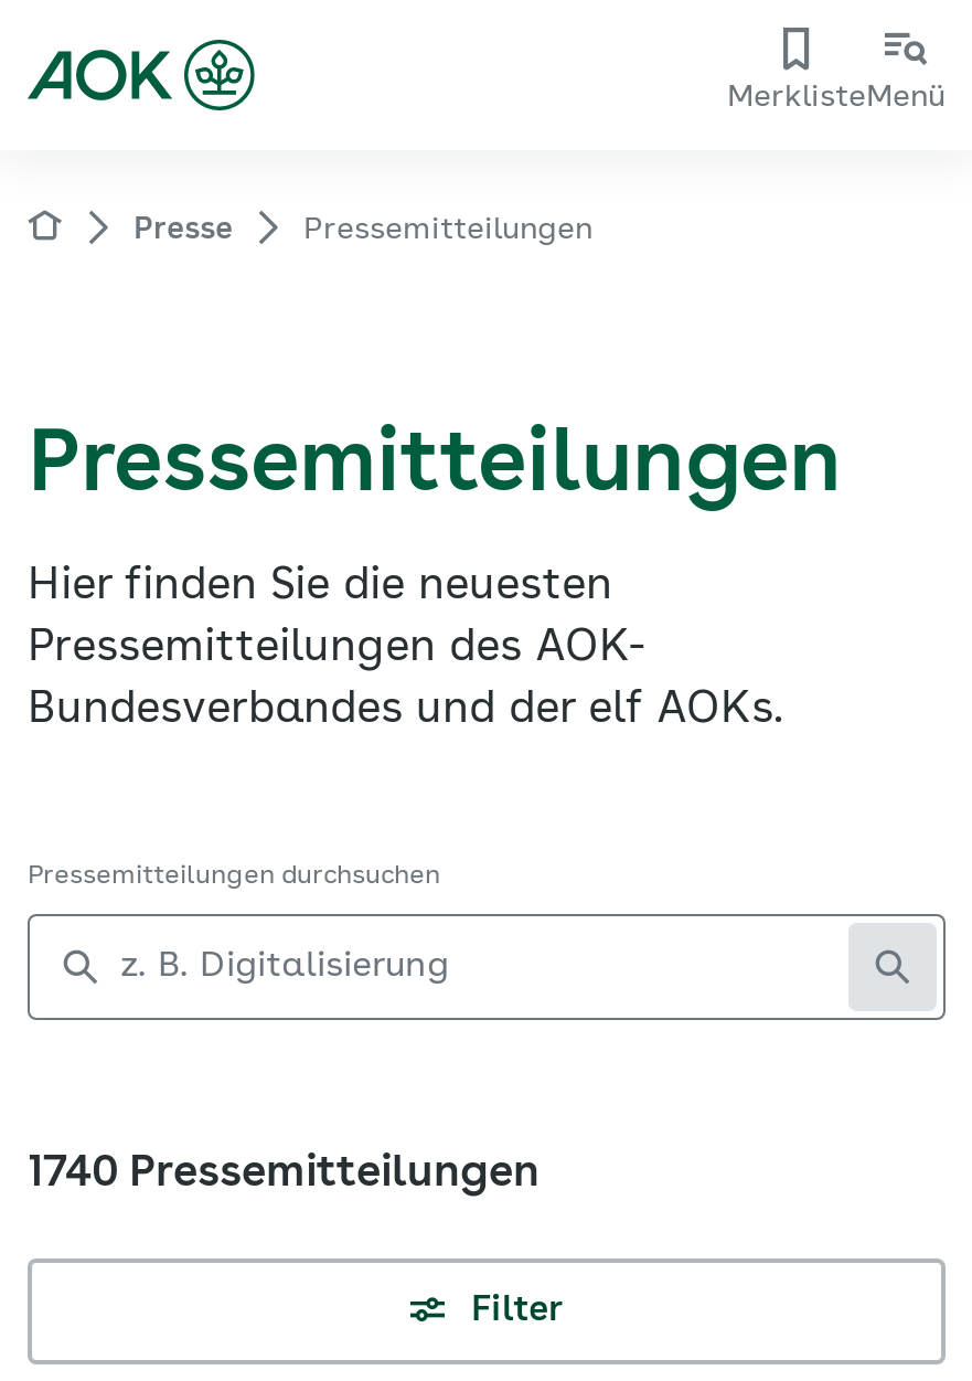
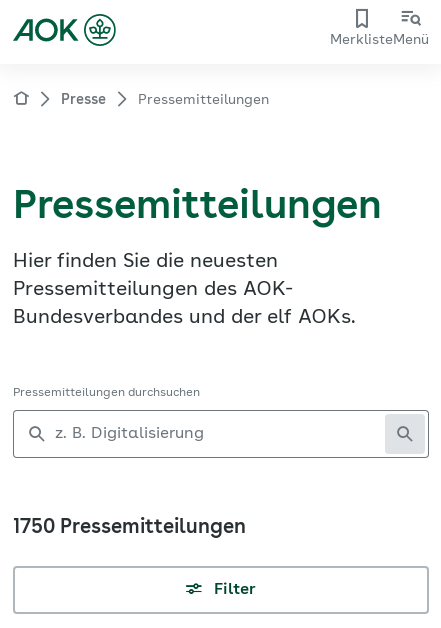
[28,1152,540,1197] 1740 Pressemitteilungen -> [13,518,246,538] 1750 Pressemitteilungen

